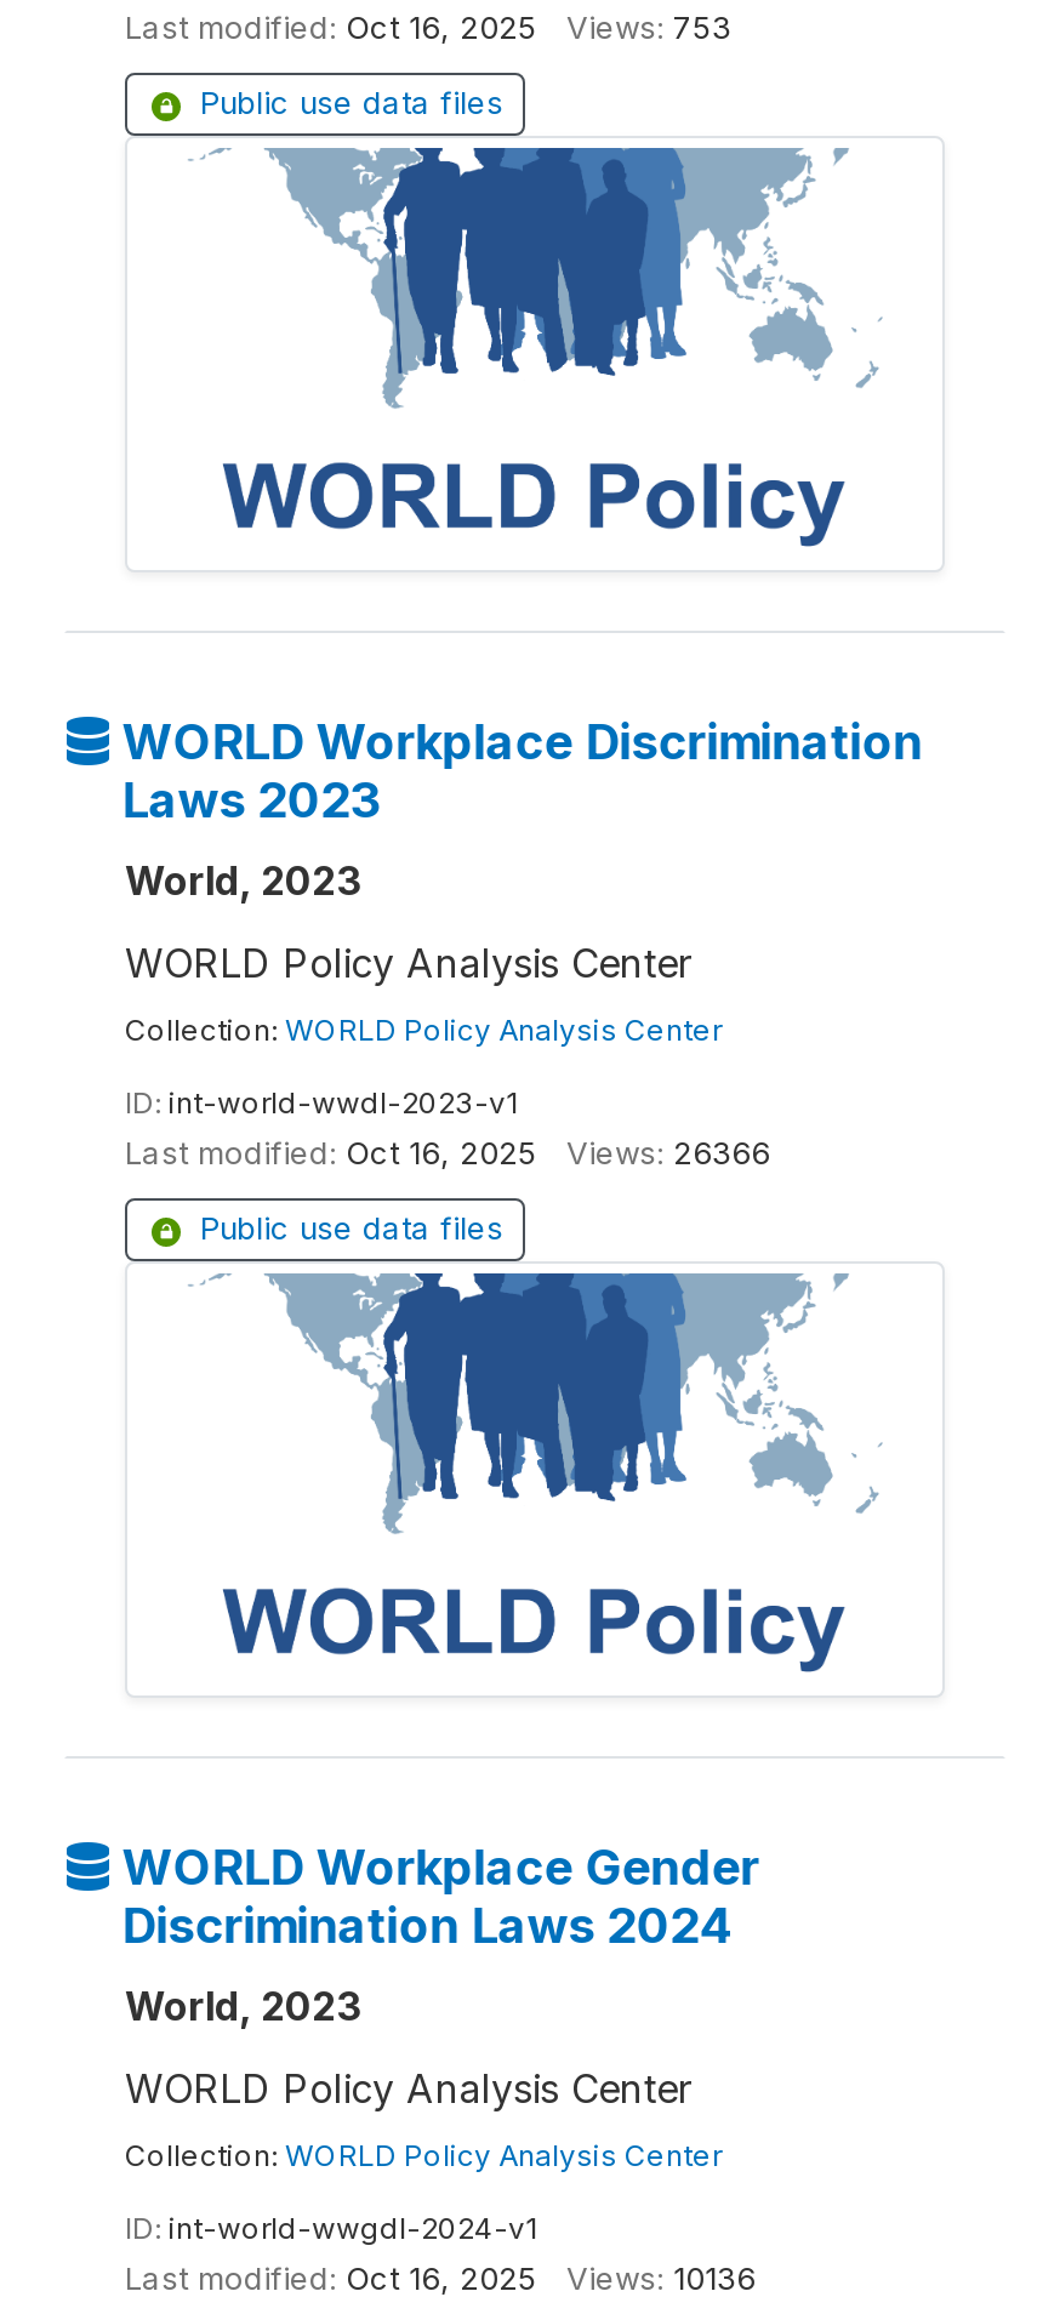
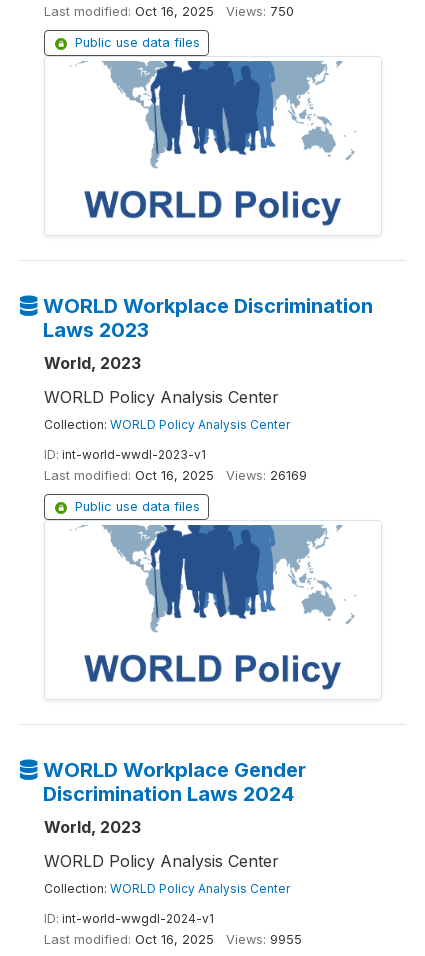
[125,10,731,46] Last modified: Oct 16, 2025 Views: 753 -> [44,4,294,19] Last modified: Oct 16, 2025 Views: 750
[125,1135,770,1172] Last modified: Oct 16, 2025 Views: 26366 -> [44,468,307,483] Last modified: Oct 16, 2025 Views: 26169
[125,2261,756,2297] Last modified: Oct 16, 2025 Views: 10136 -> [44,932,302,947] Last modified: Oct 16, 2025 Views: 9955

